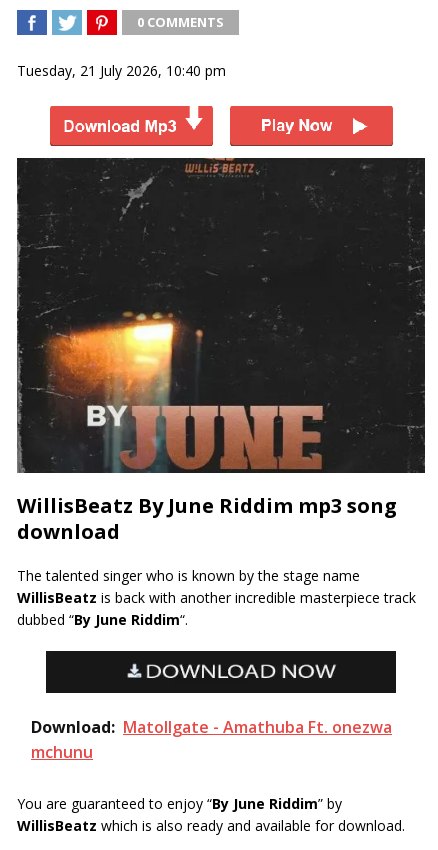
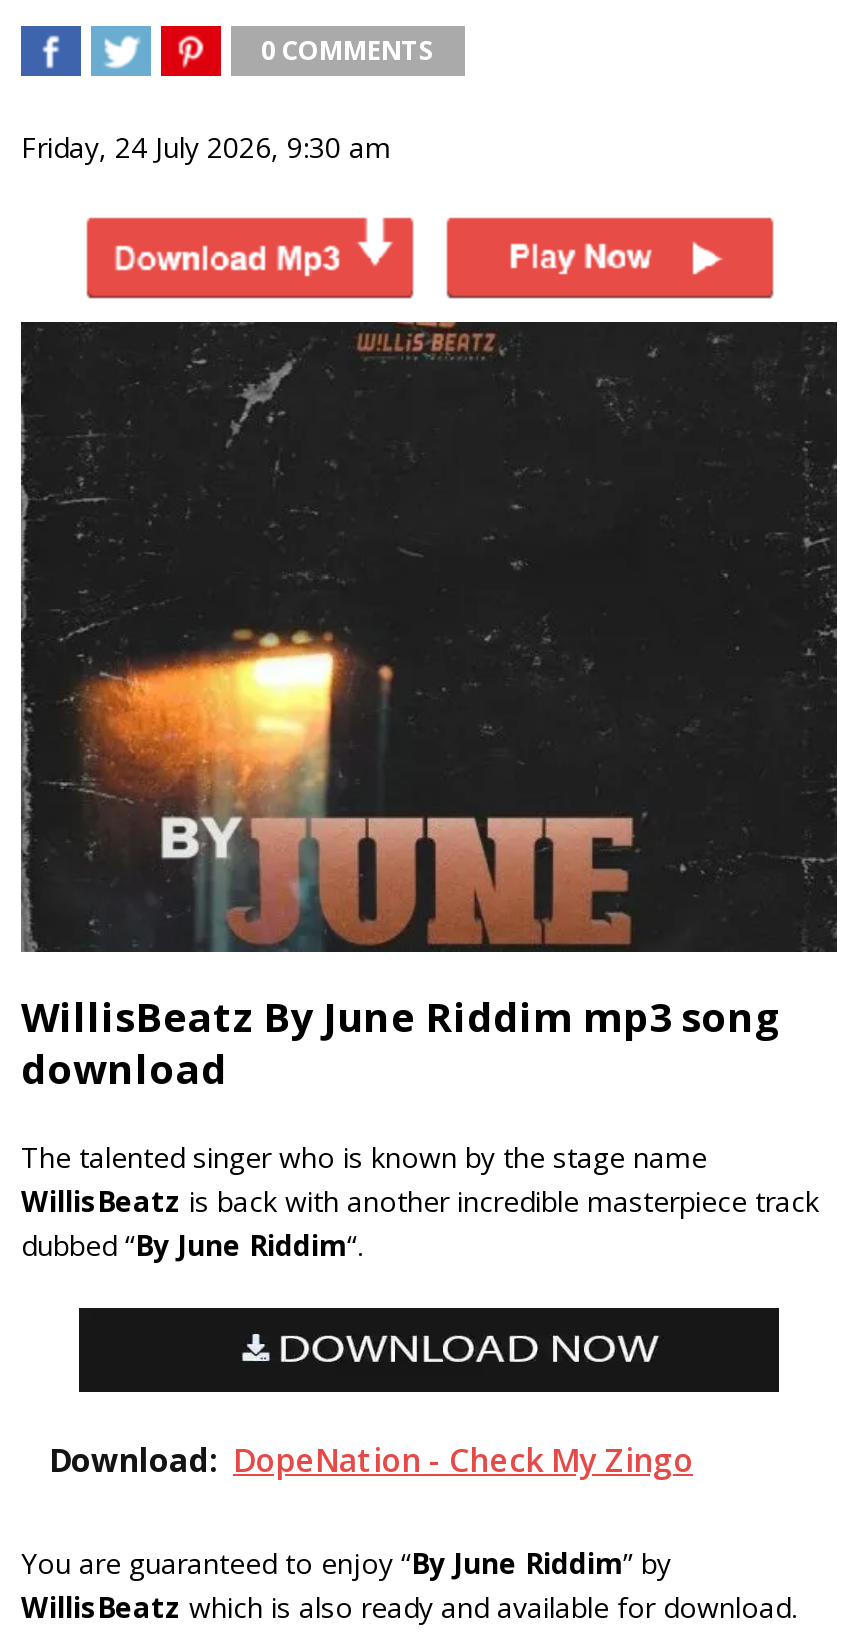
[17,61,226,80] Tuesday, 21 July 2026, 10:40 pm -> [21,128,391,166] Friday, 24 July 2026, 9:30 am
[31,716,392,763] Download: Matollgate - Amathuba Ft. onezwa | mchunu -> [49,1438,693,1482] Download: DopeNation - Check My Zingo

